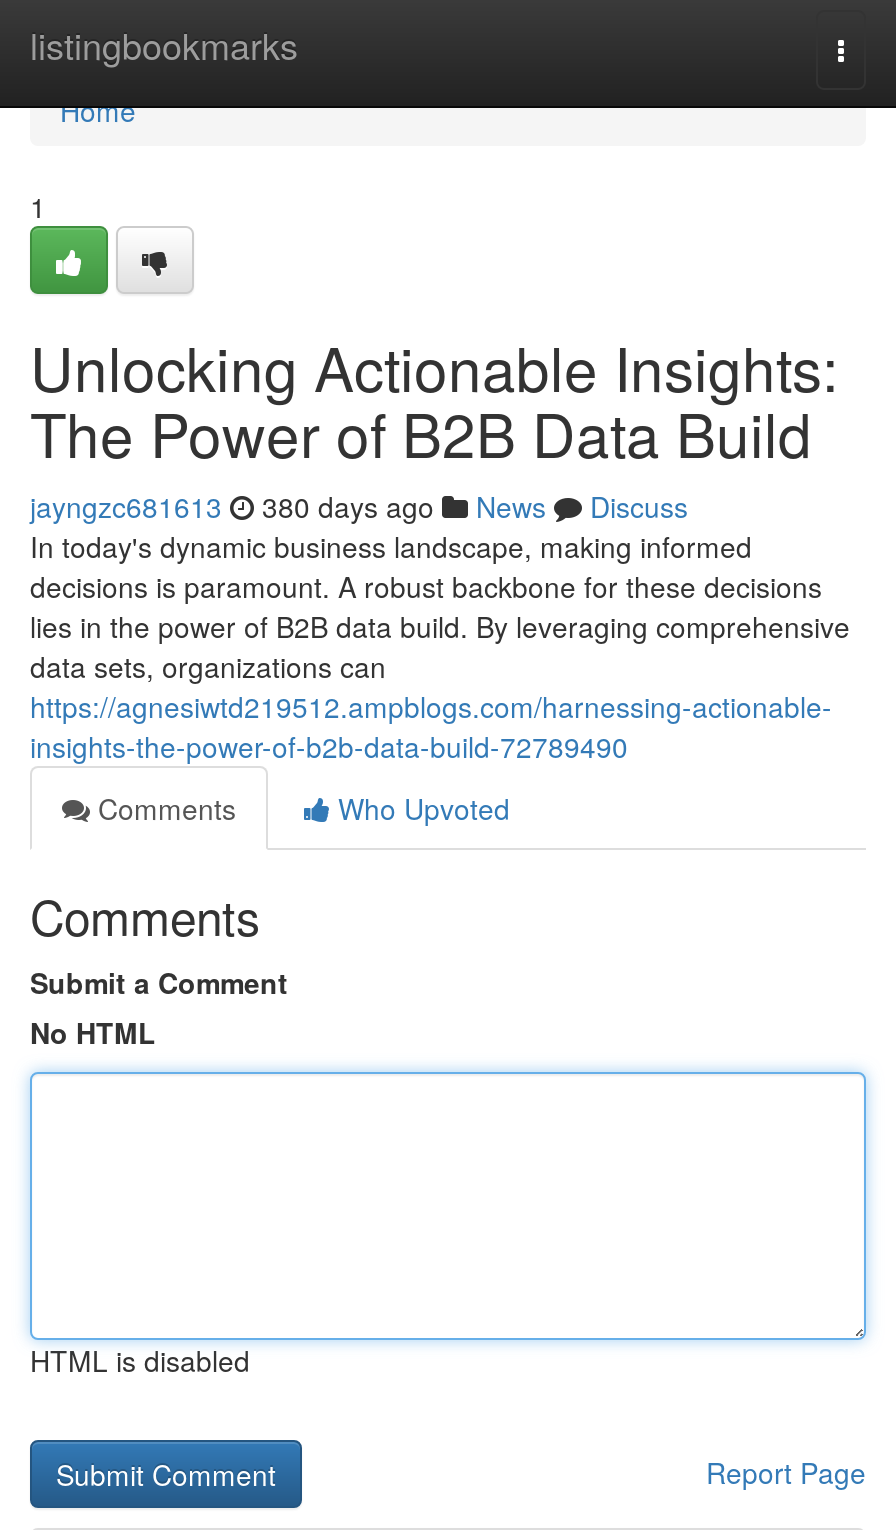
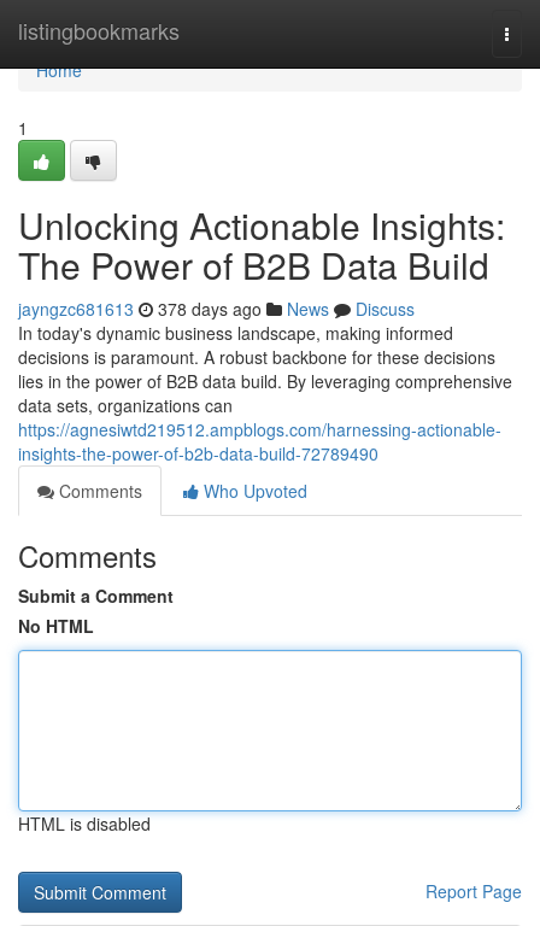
[30,486,688,526] jayngzc681613 380 days ago News Discuss -> [18,297,415,321] jayngzc681613 378 days ago News Discuss

